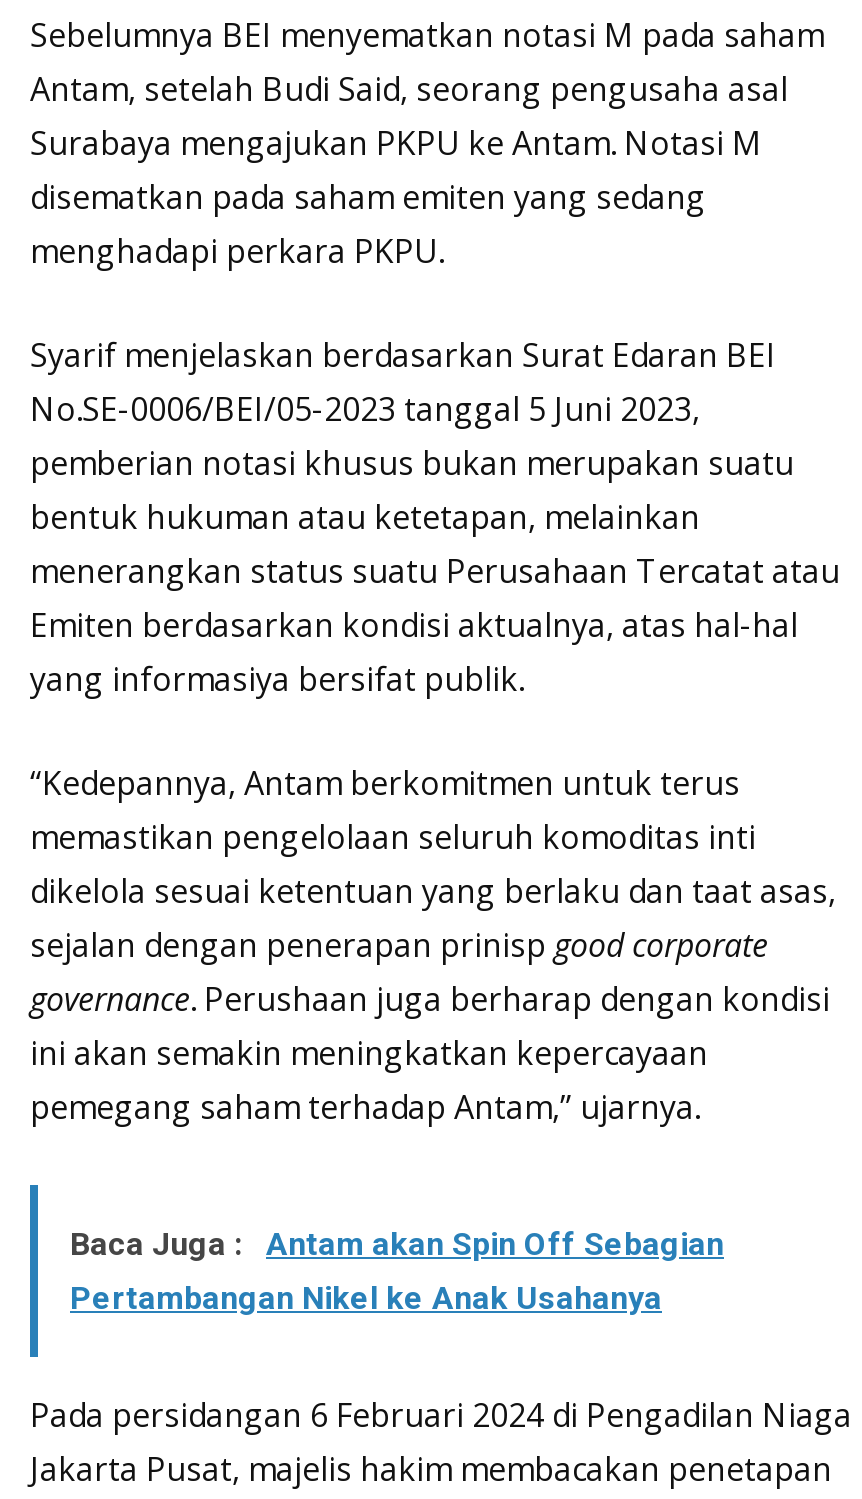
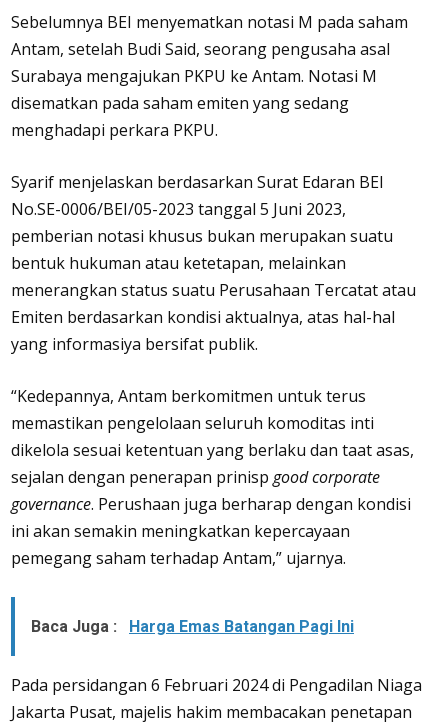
[70,1226,724,1318] Baca Juga : Antam akan Spin Off Sebagian | Pertambangan Nikel ke Anak Usahanya -> [31,617,354,636] Baca Juga : Harga Emas Batangan Pagi Ini

